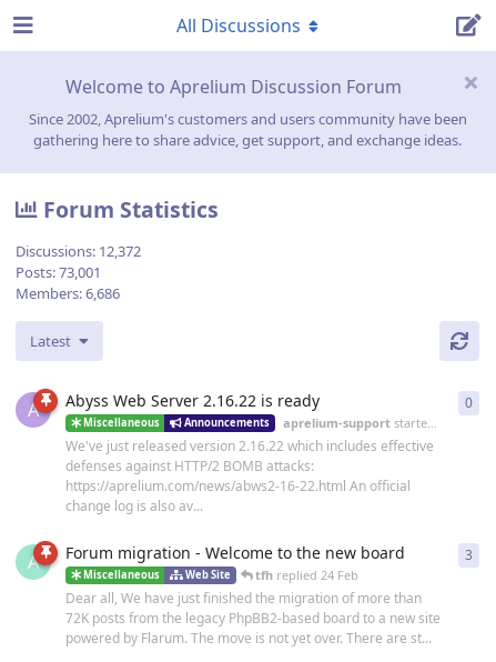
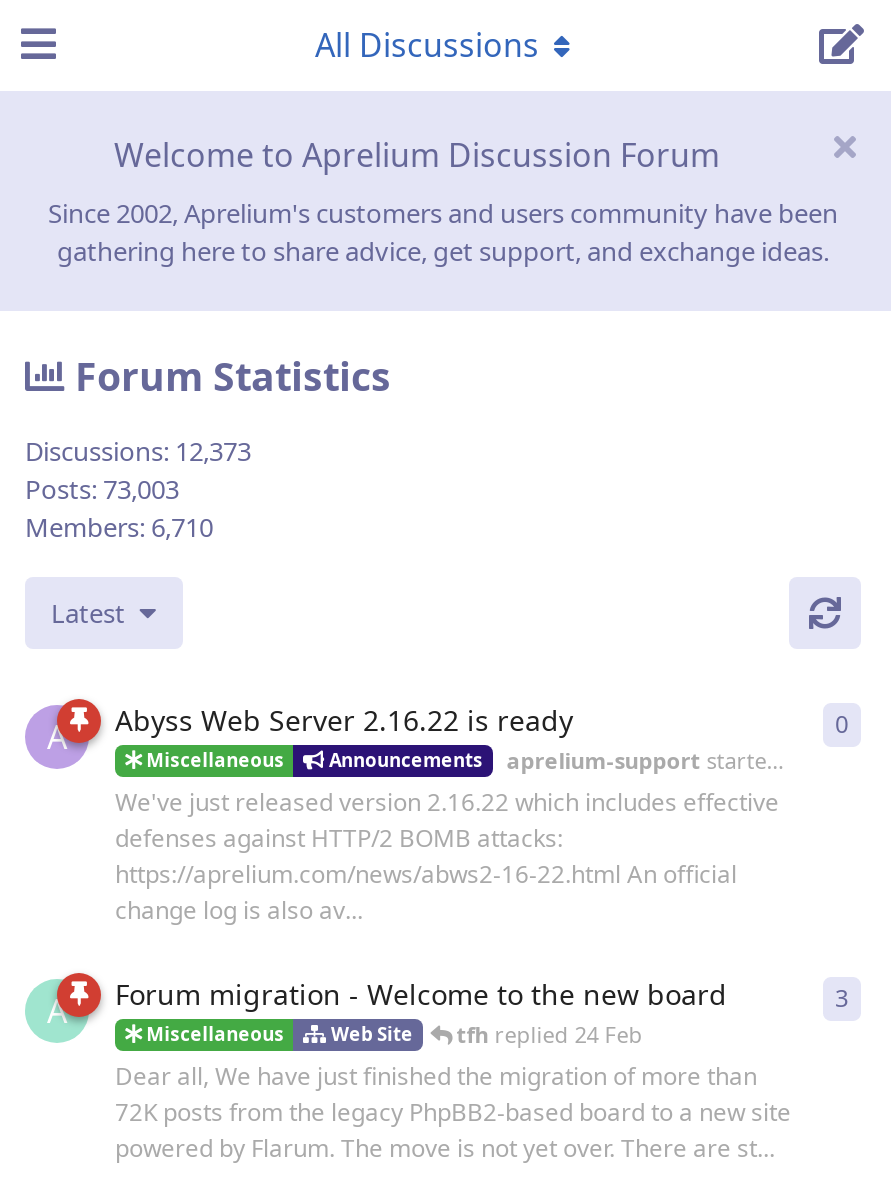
[16,241,141,261] Discussions: 12,372 -> [25,433,251,469] Discussions: 12,373
[16,262,101,282] Posts: 73,001 -> [25,471,179,507] Posts: 73,003
[16,283,120,303] Members: 6,686 -> [25,509,213,545] Members: 6,710

